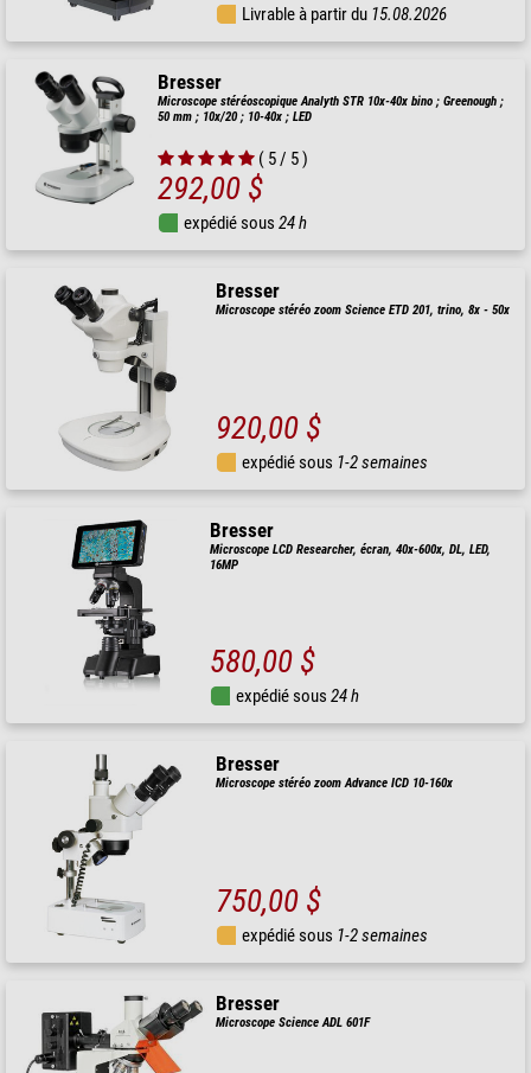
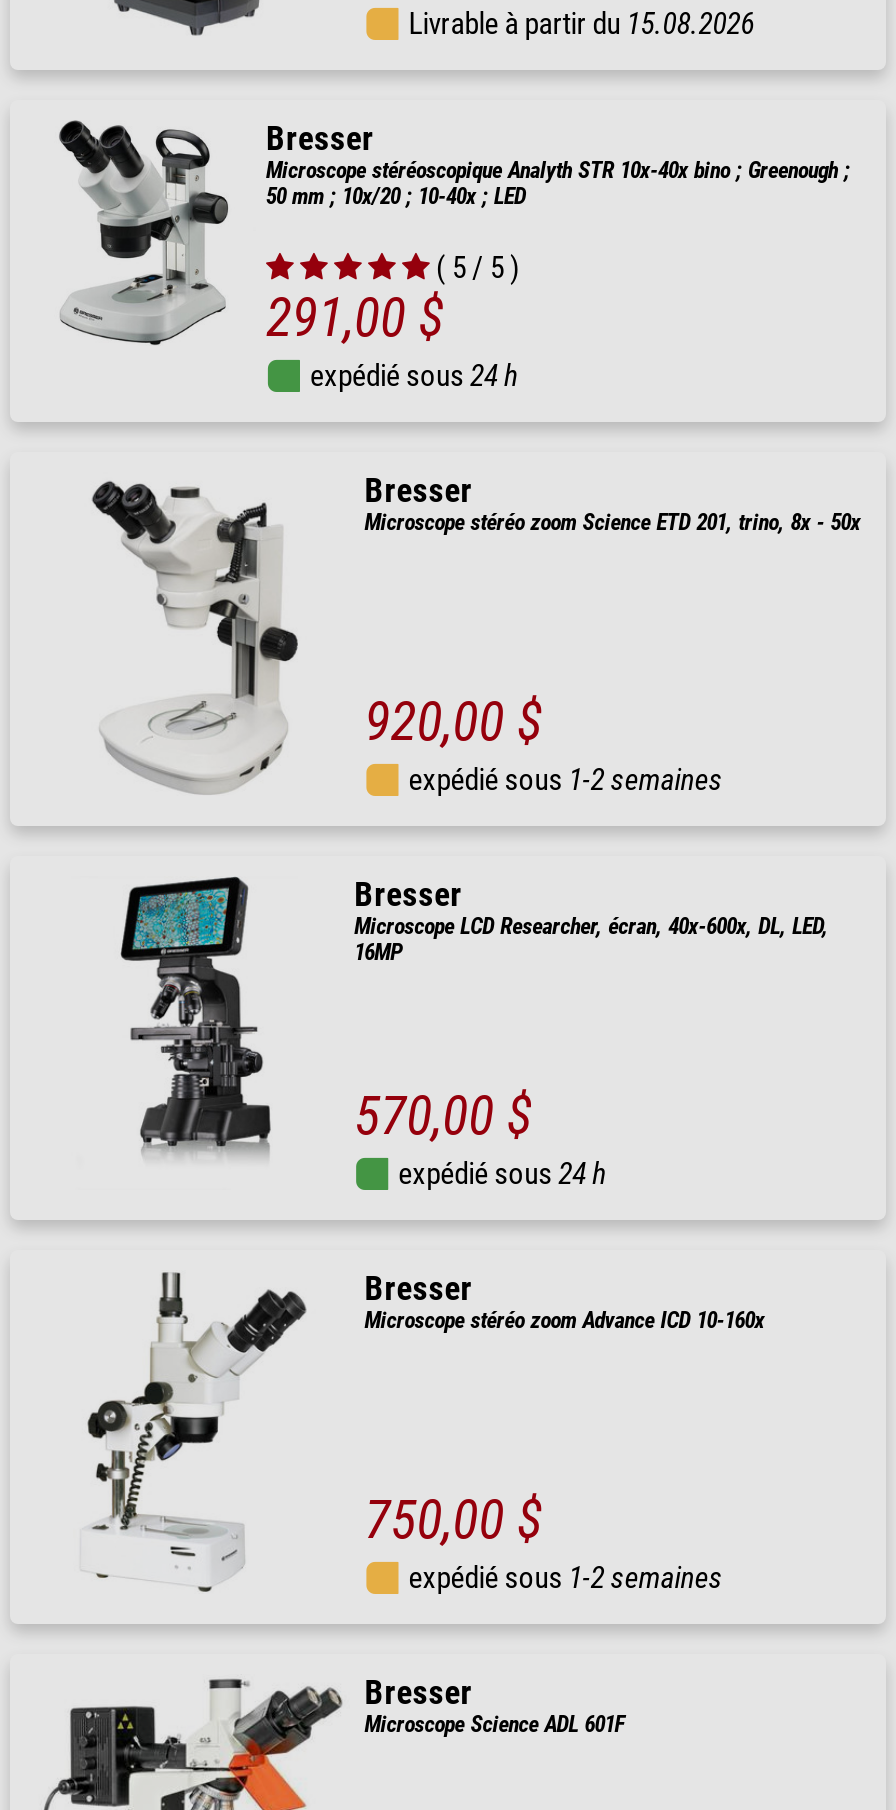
[158,169,263,207] 292,00 $ -> [266,286,444,350] 291,00 $
[210,643,315,681] 580,00 $ -> [354,1084,532,1148] 570,00 $

